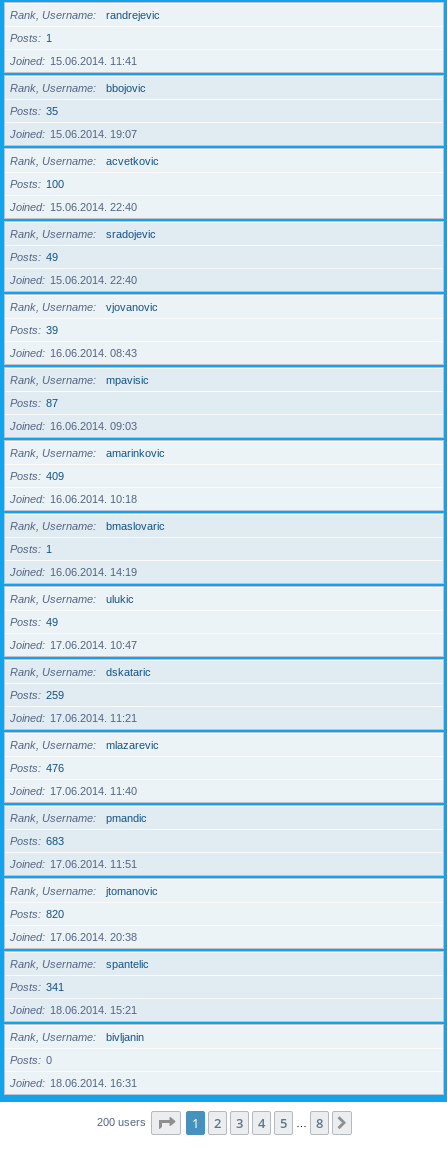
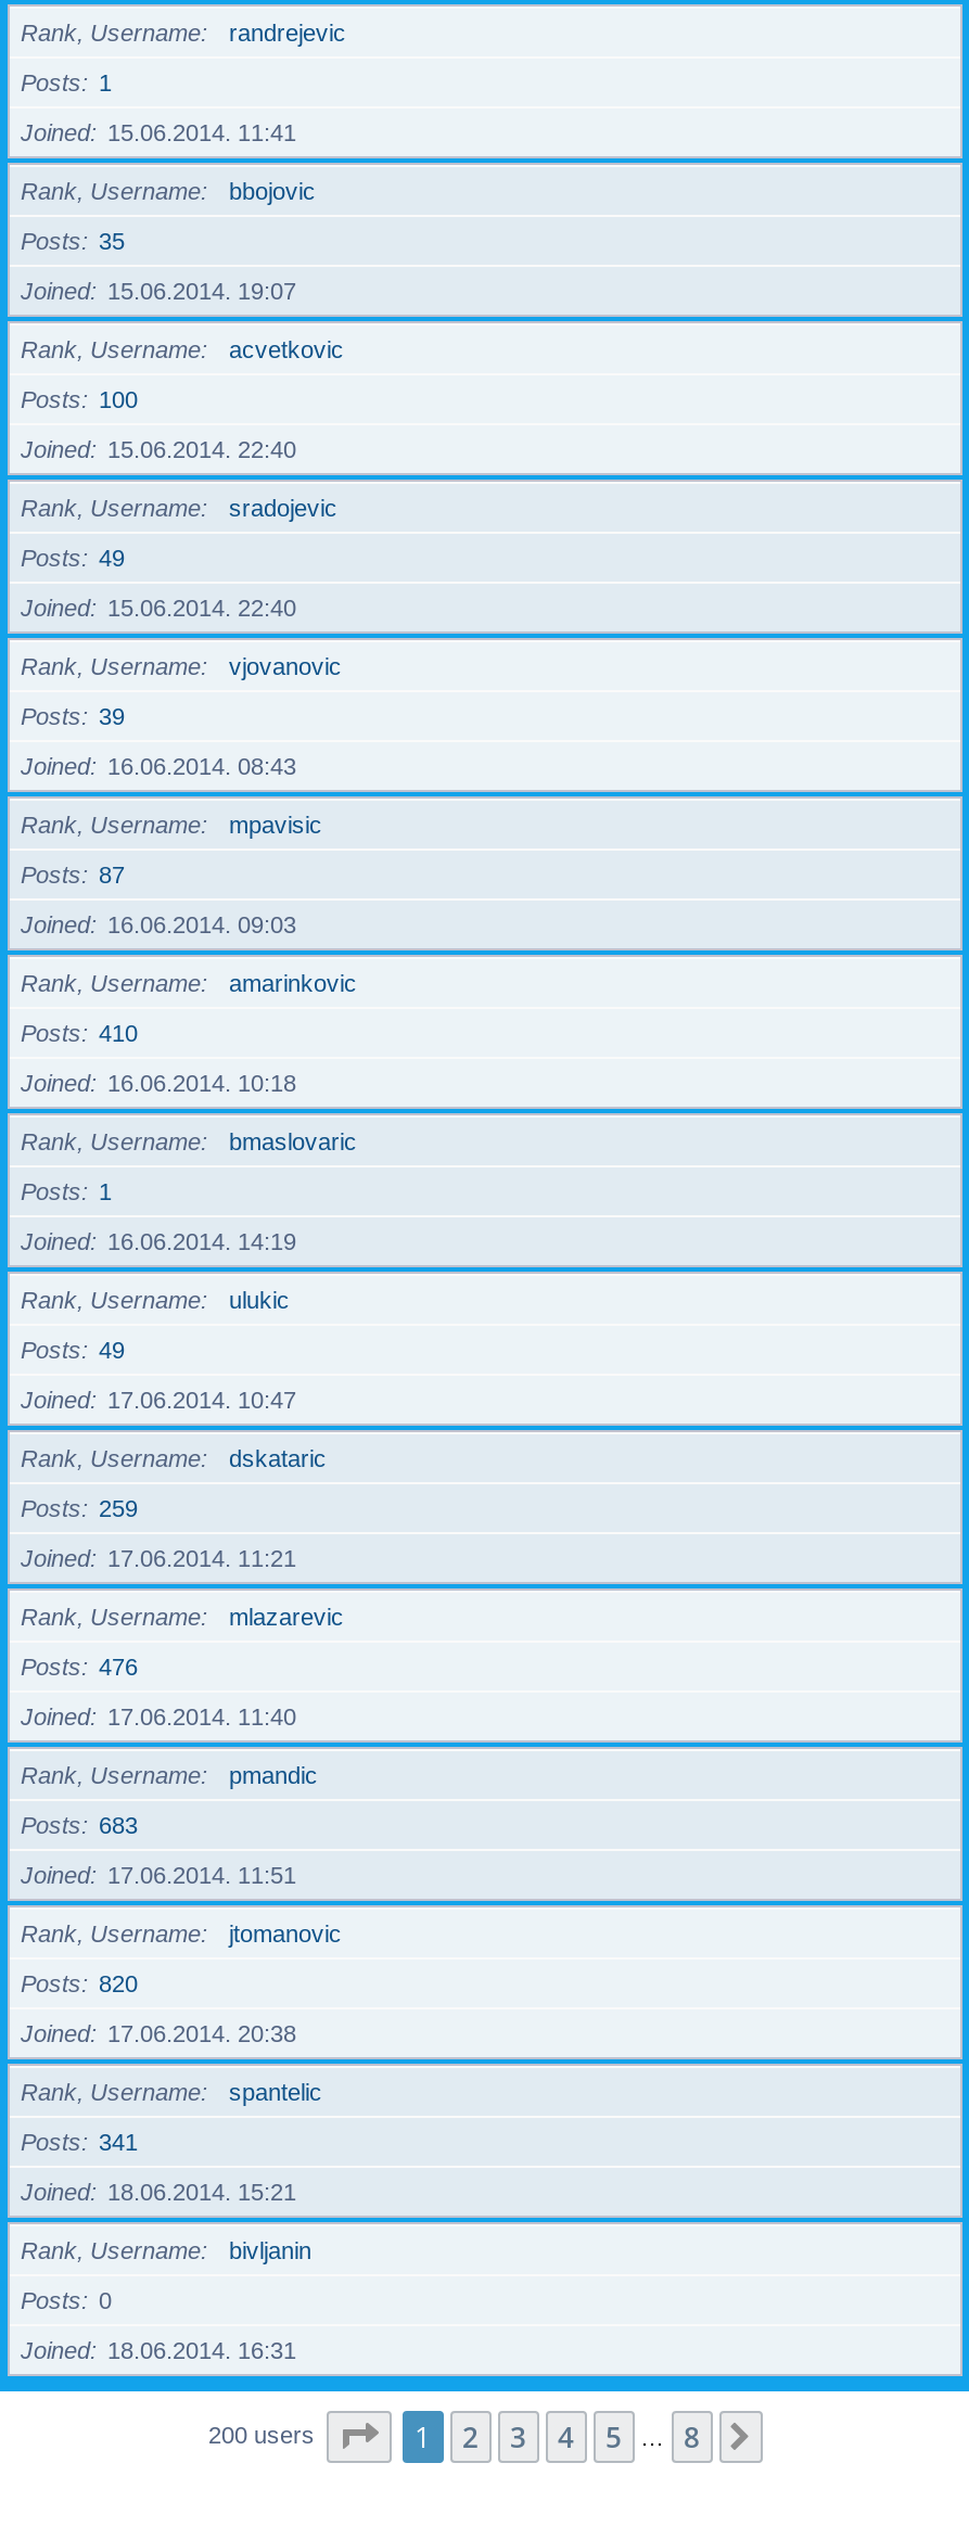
[10,470,64,482] Posts 409 -> [21,1020,138,1046] Posts 410

